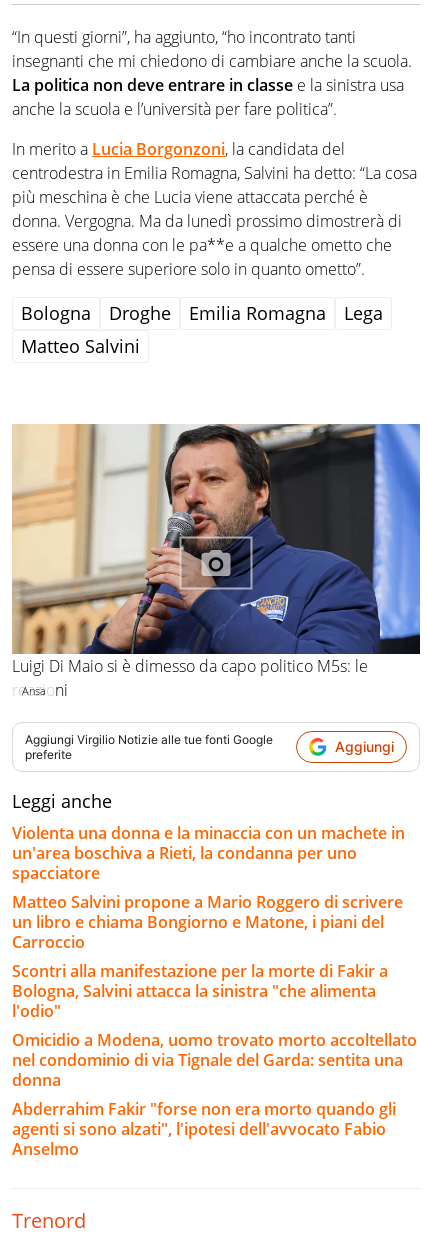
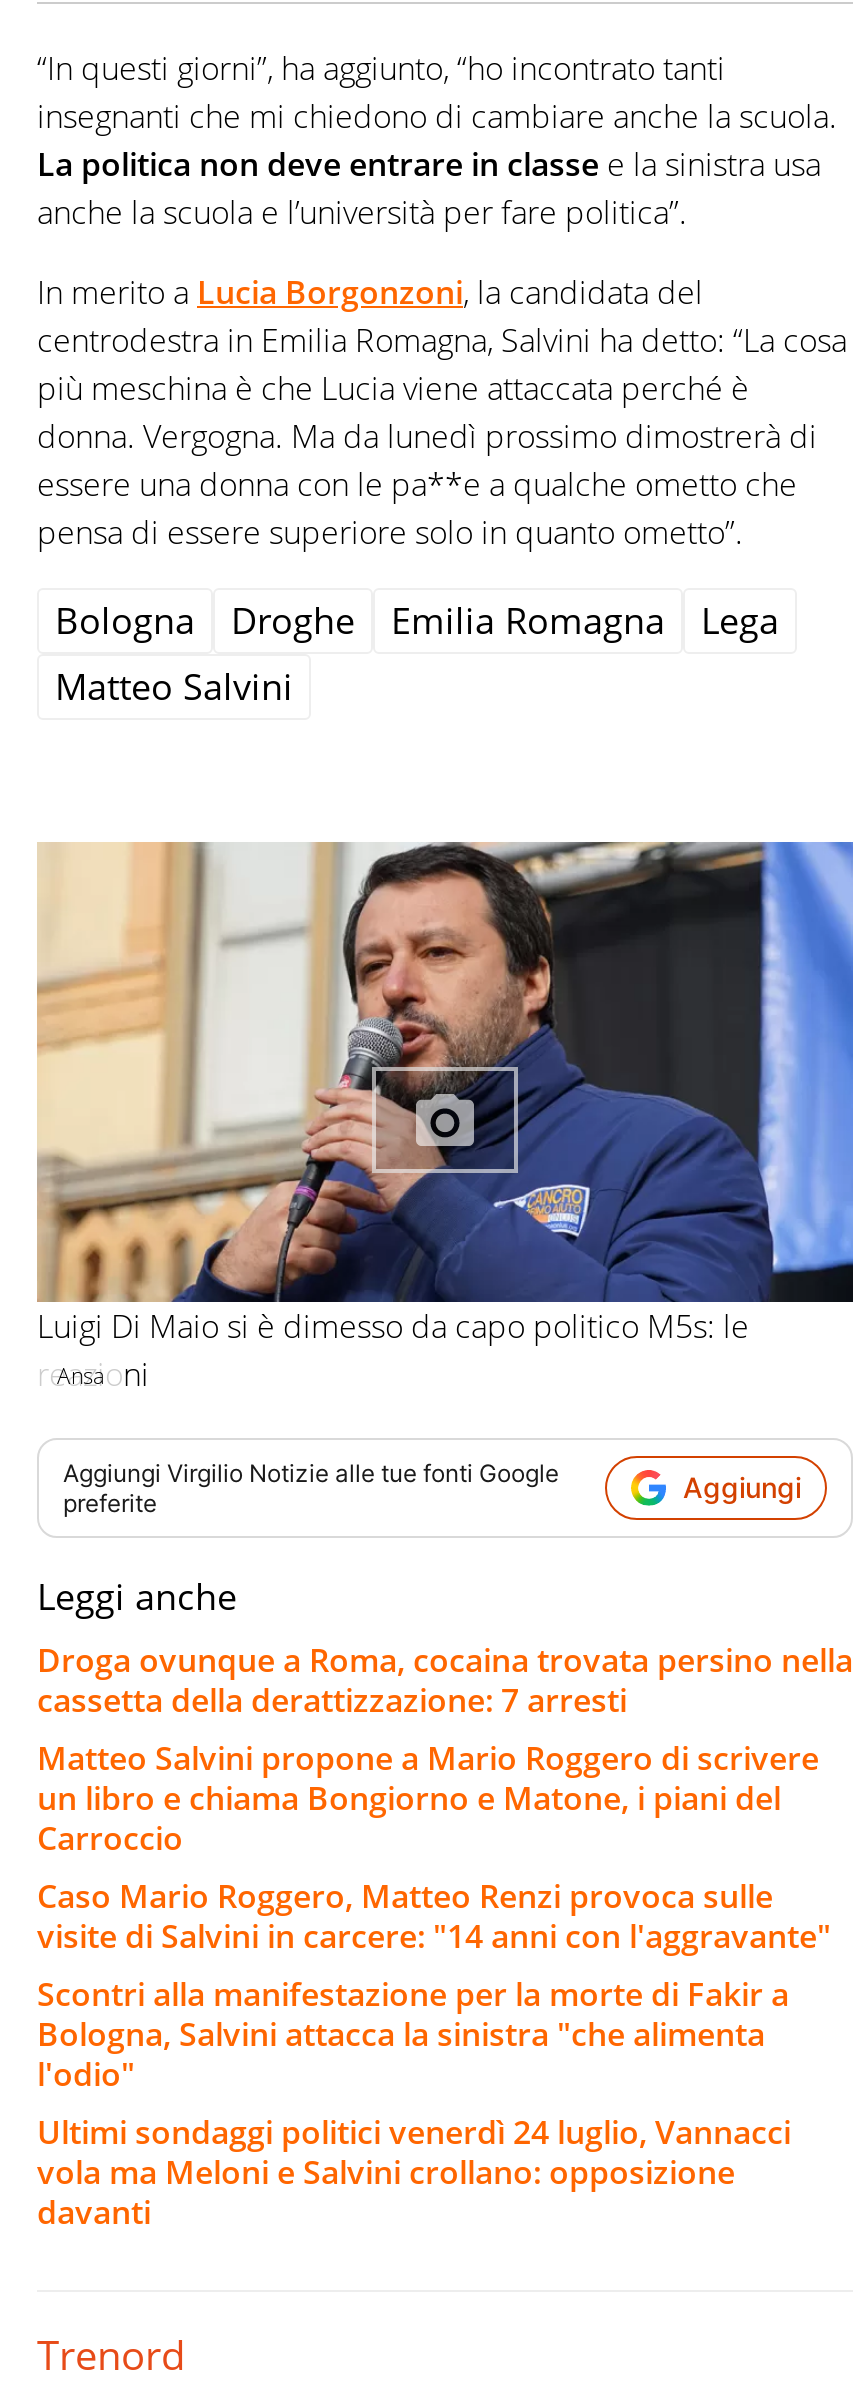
[12,821,405,883] Violenta una donna e la minaccia con un machete in | un'area boschiva a Rieti, la condanna per uno | spacciatore -> [37,1637,853,1721] Droga ovunque a Roma, cocaina trovata persino nella | cassetta della derattizzazione: 7 arresti
none -> [37,1873,831,1957] Caso Mario Roggero, Matteo Renzi provoca sulle | visite di Salvini in carcere: "14 anni con l'aggravante"
moved [12,959,388,1021] -> [37,1971,789,2095]: Scontri alla manifestazione per la morte di Fakir a | Bologna, Salvini attacca la sinistra "che alimenta | l'odio"
[12,1028,417,1159] Omicidio a Modena, uomo trovato morto accoltellato | nel condominio di via Tignale del Garda: sentita una | donna | Abderrahim Fakir "forse non era morto quando gli | agenti si sono alzati", l'ipotesi dell'avvocato Fabio | Anselmo -> [37,2109,791,2233] Ultimi sondaggi politici venerdì 24 luglio, Vannacci | vola ma Meloni e Salvini crollano: opposizione | davanti

